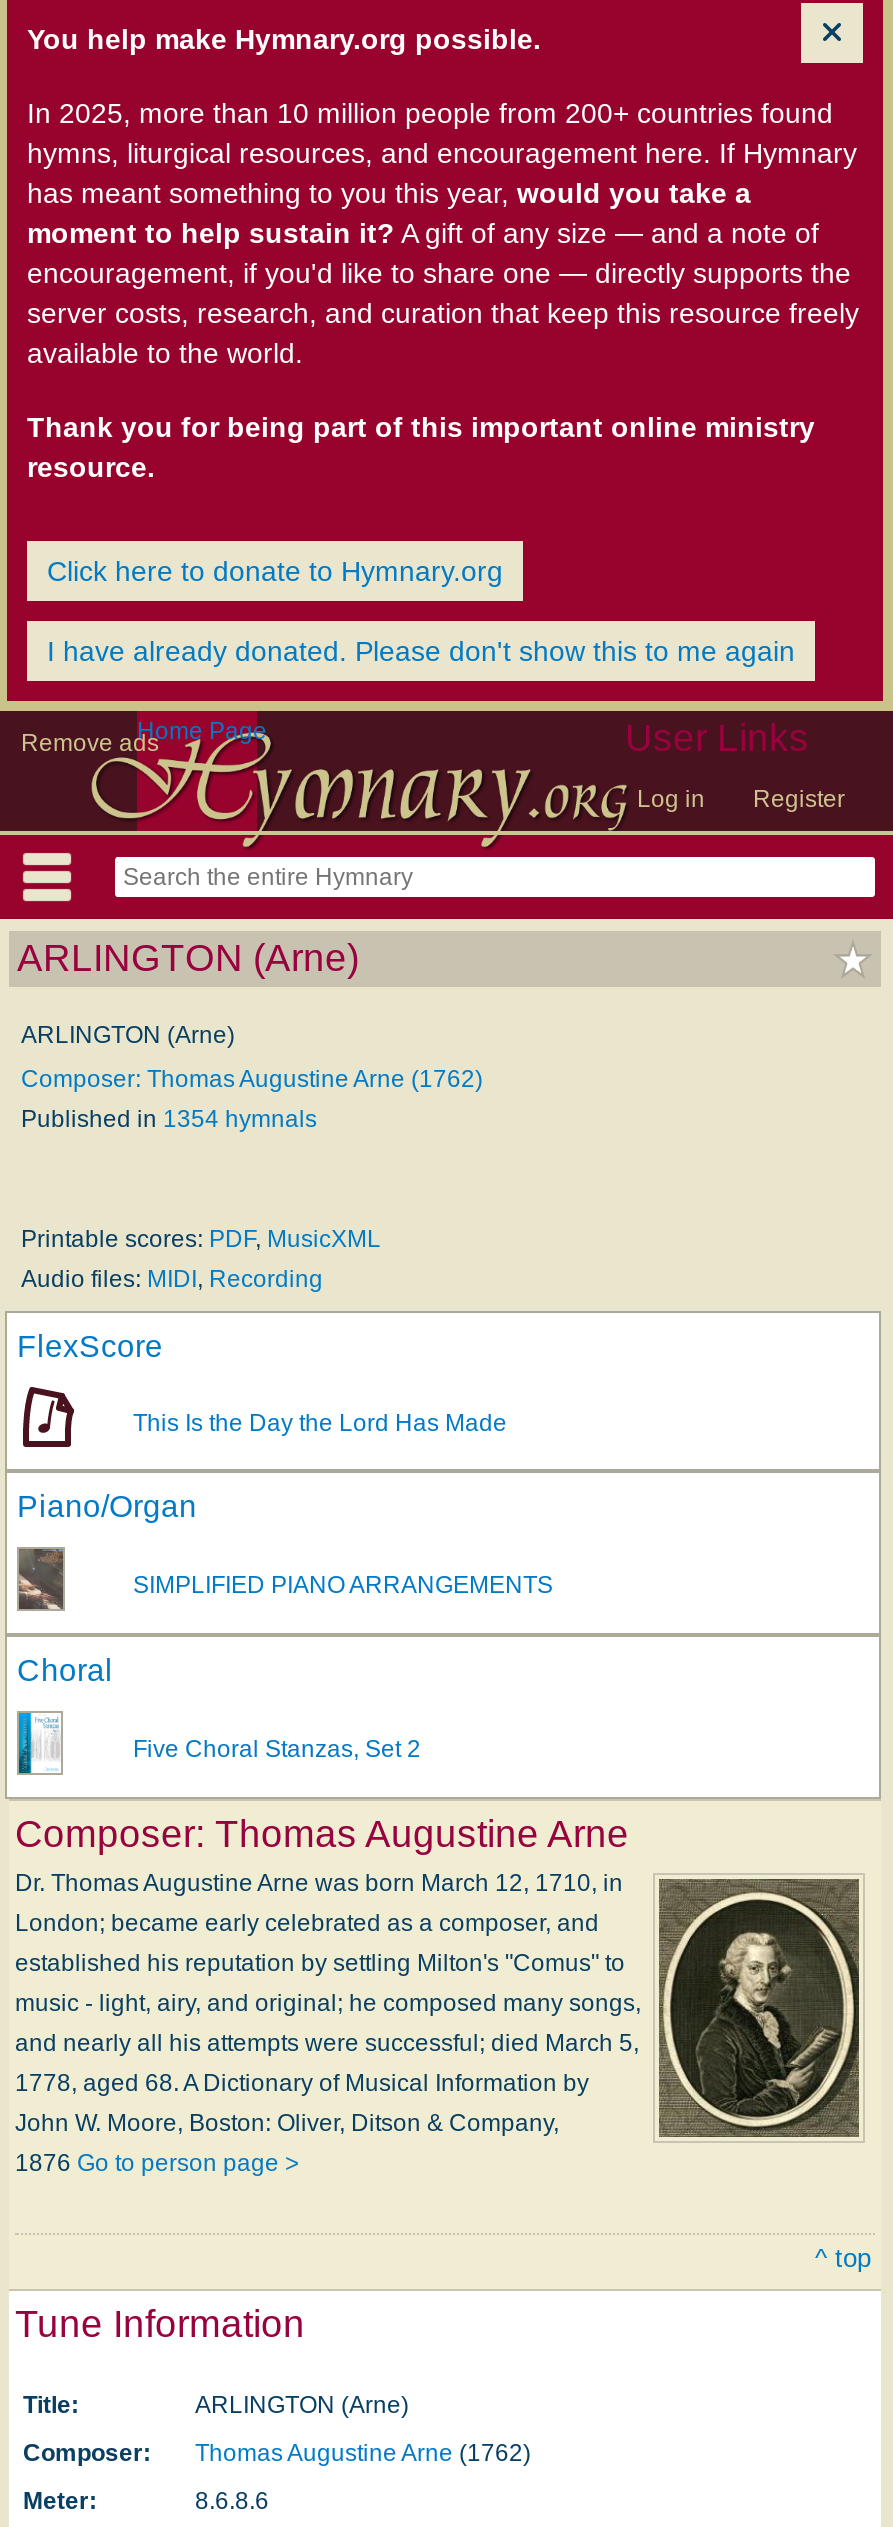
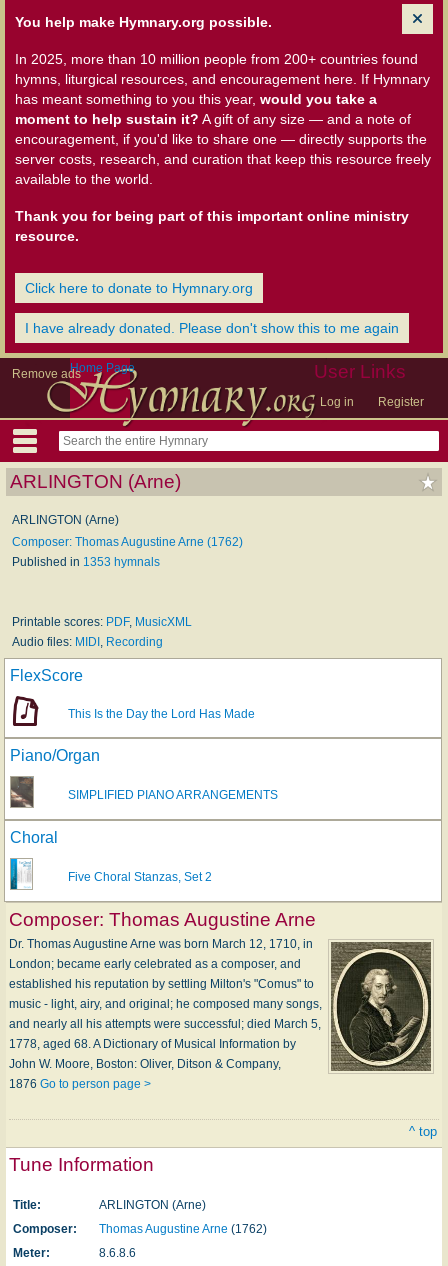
[21,1105,317,1133] Published in 1354 hymnals -> [12,555,160,569] Published in 1353 hymnals

